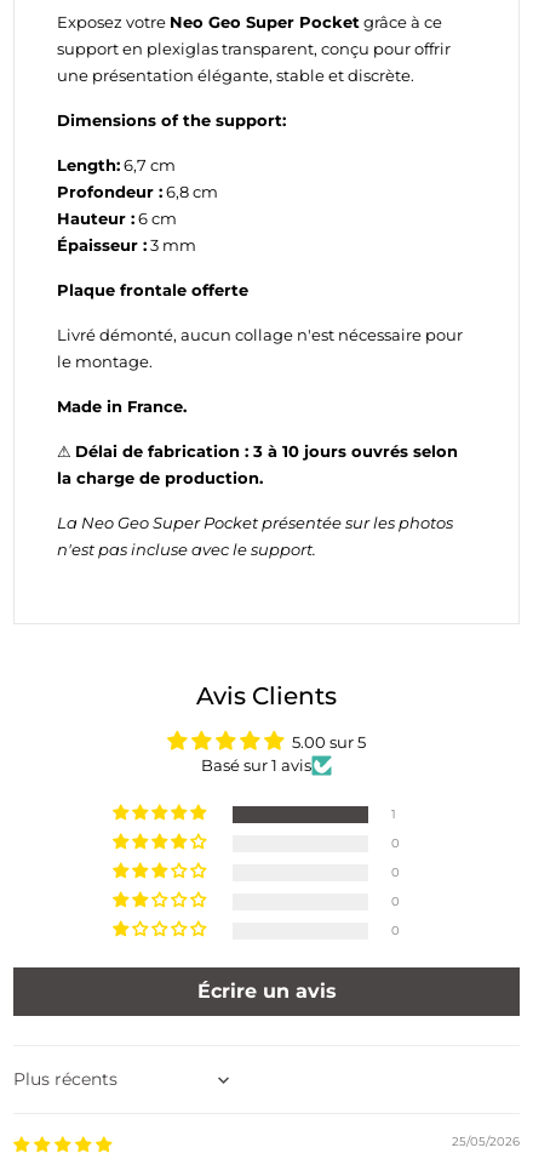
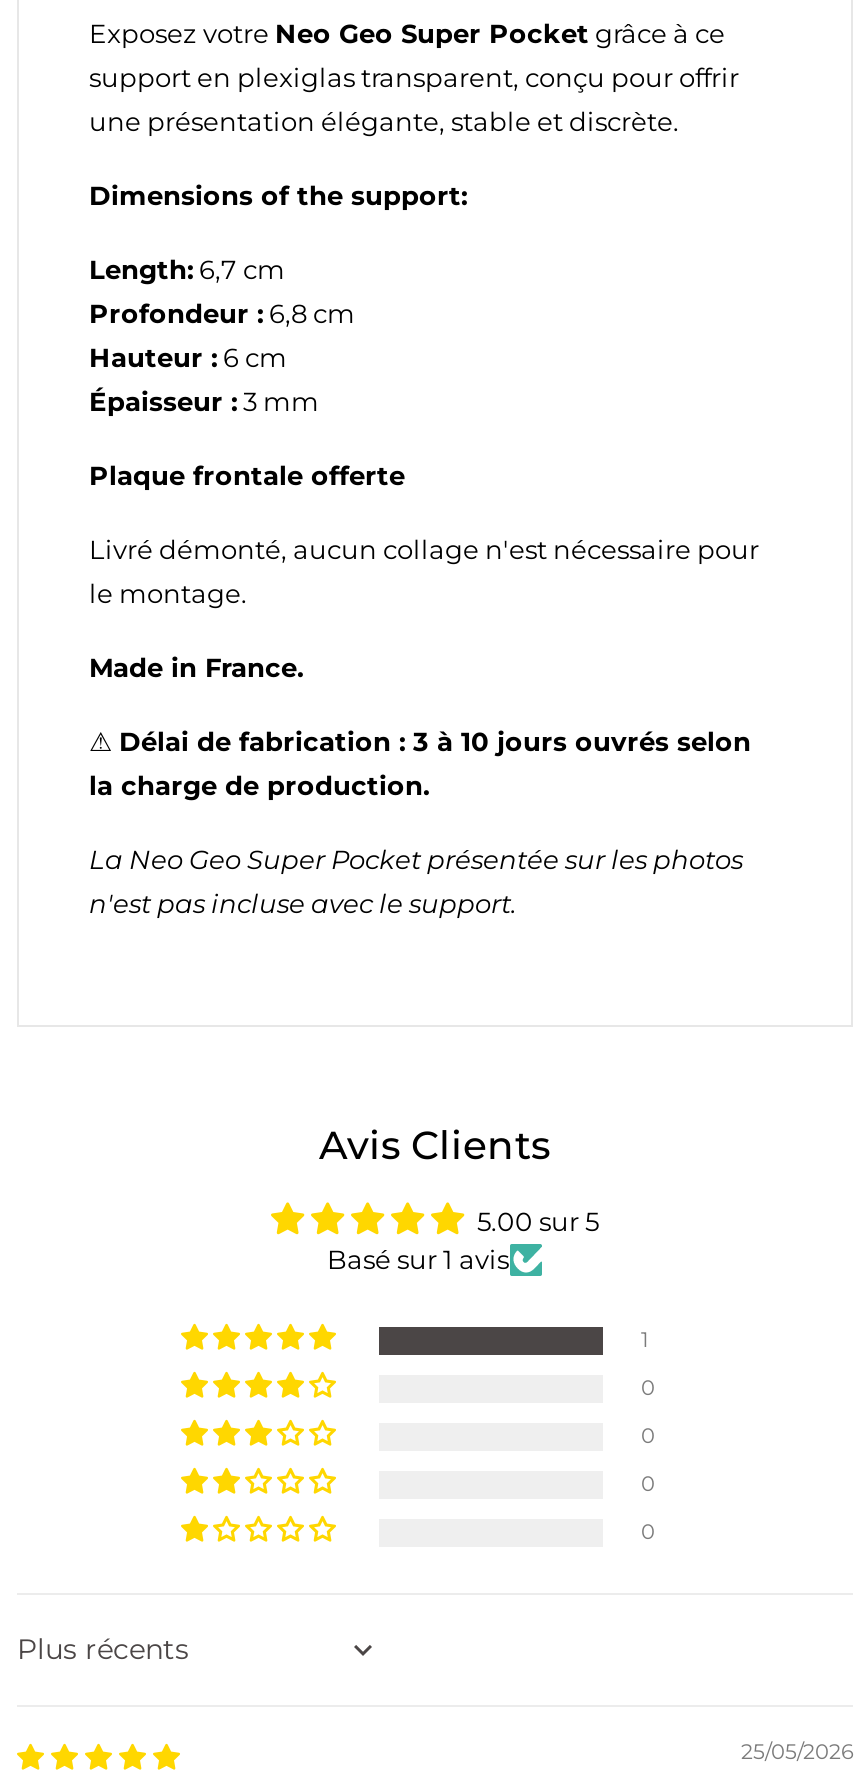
[197,980,336,1003] Écrire un avis -> none

